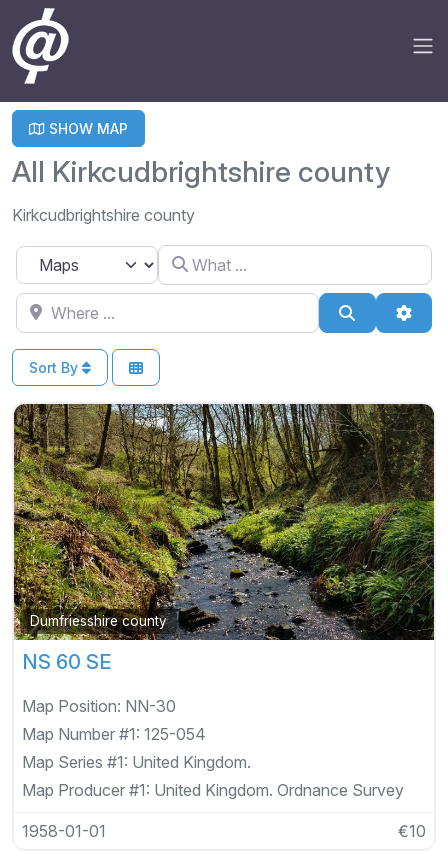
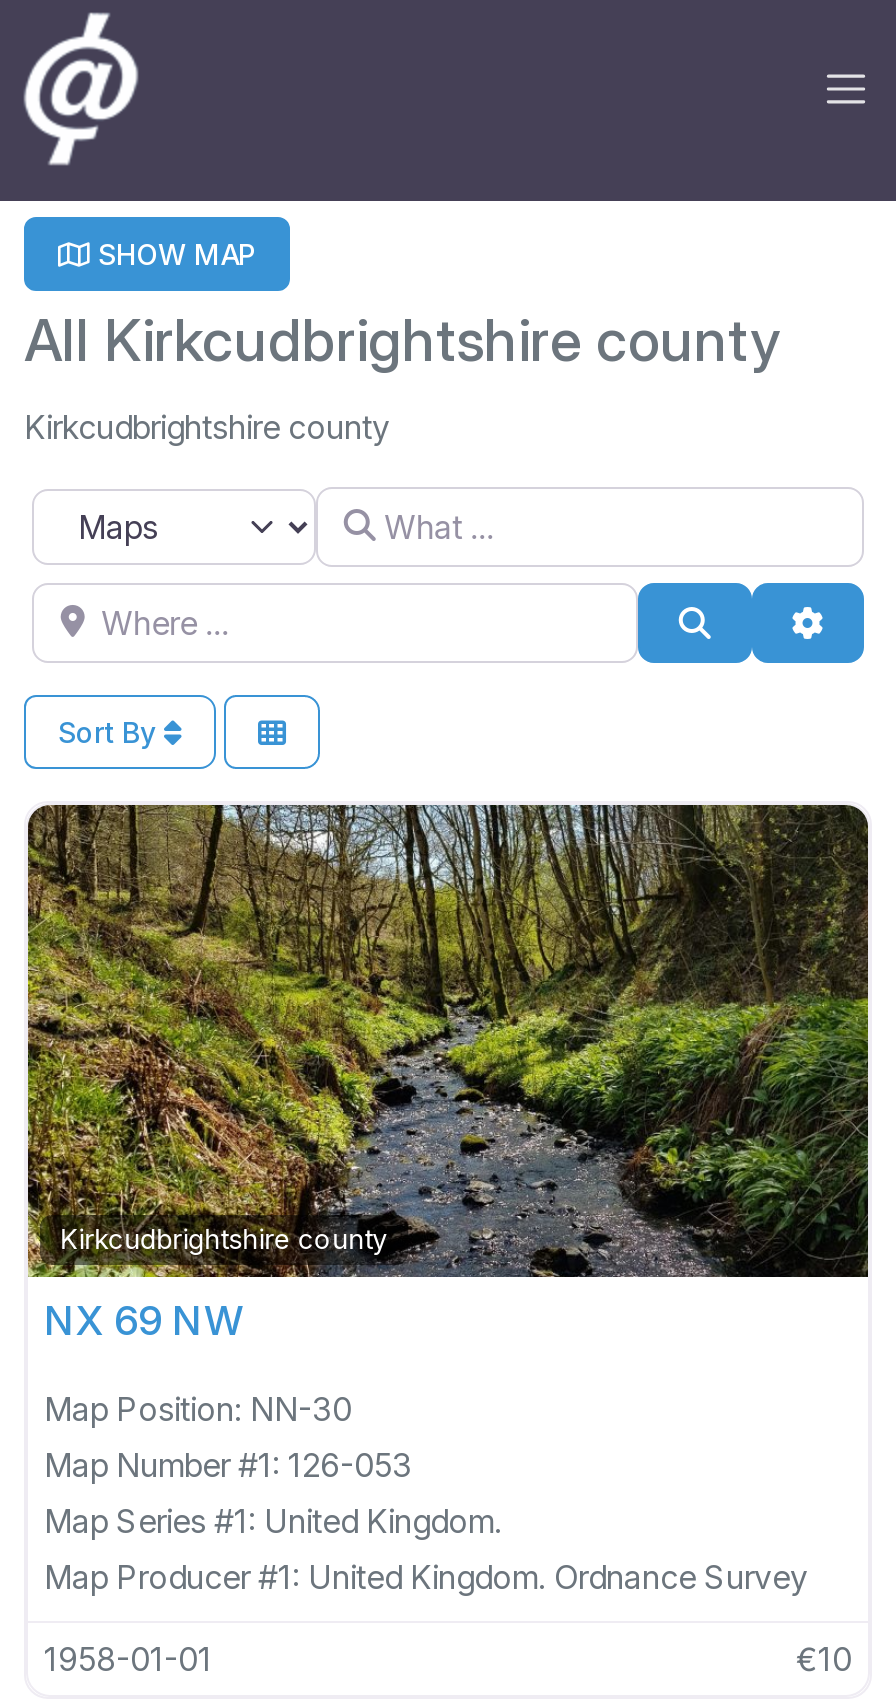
[30,613,167,629] Dumfriesshire county -> [60,1224,388,1256] Kirkcudbrightshire county
[22,650,112,674] NS 60 SE -> [44,1297,244,1345] NX 69 NW
[22,724,206,744] Map Number #1: 125-054 -> [44,1445,412,1485] Map Number #1: 126-053

